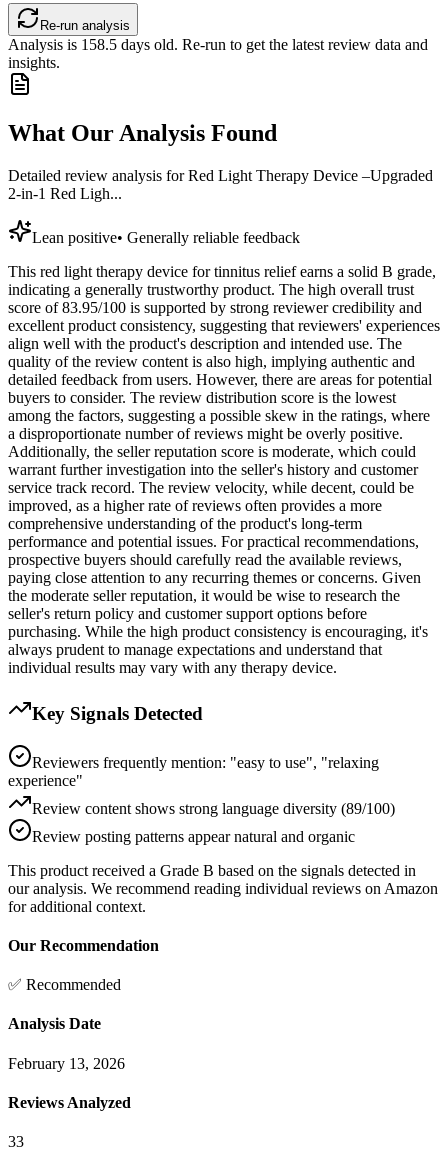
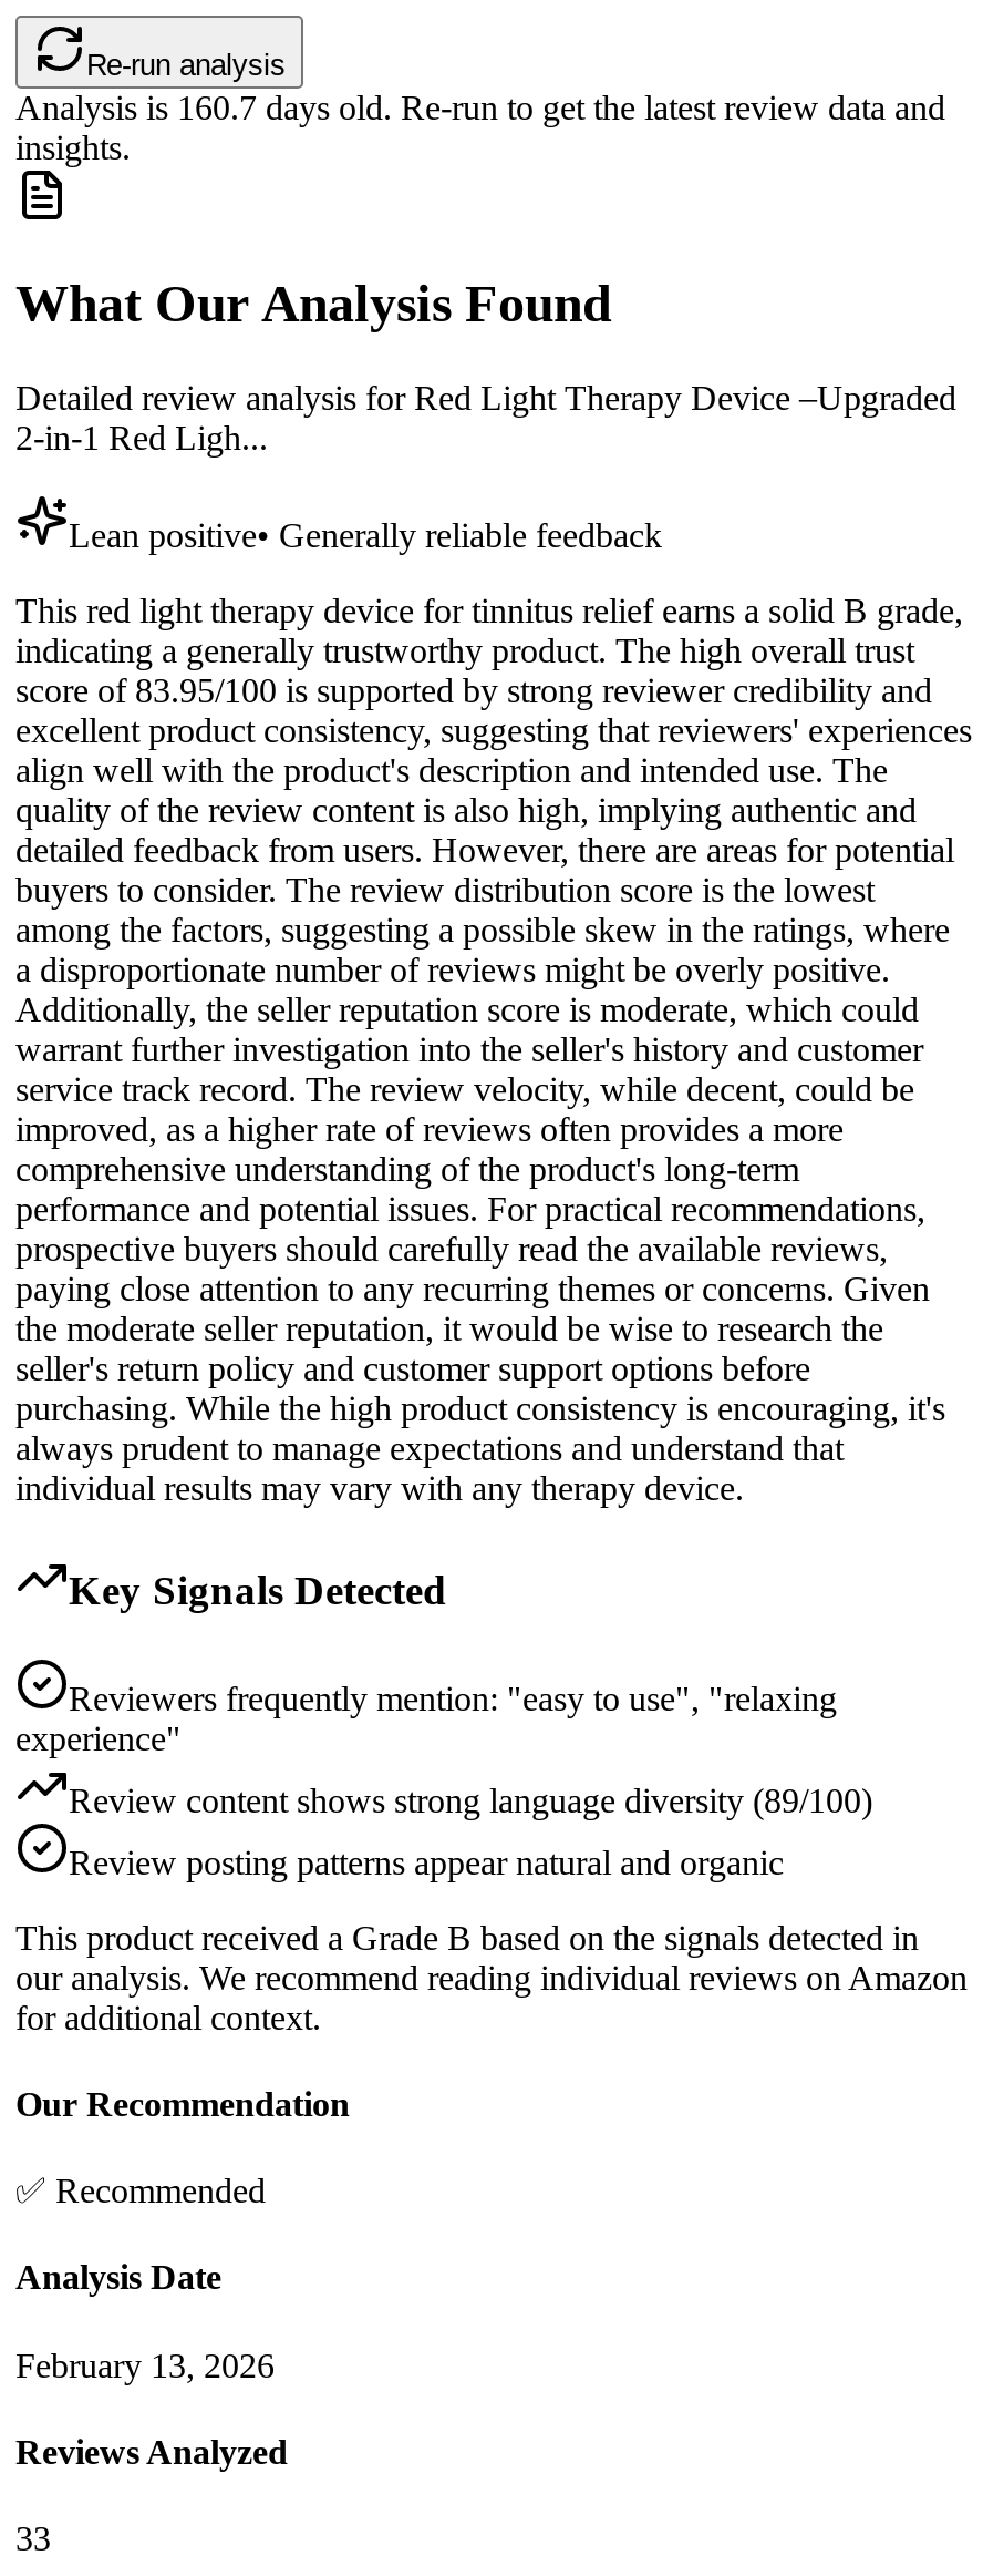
[8,36,428,53] Analysis is158.5days old. Re-run to get the latest review data and -> [15,89,945,127] Analysis is160.7days old. Re-run to get the latest review data and

